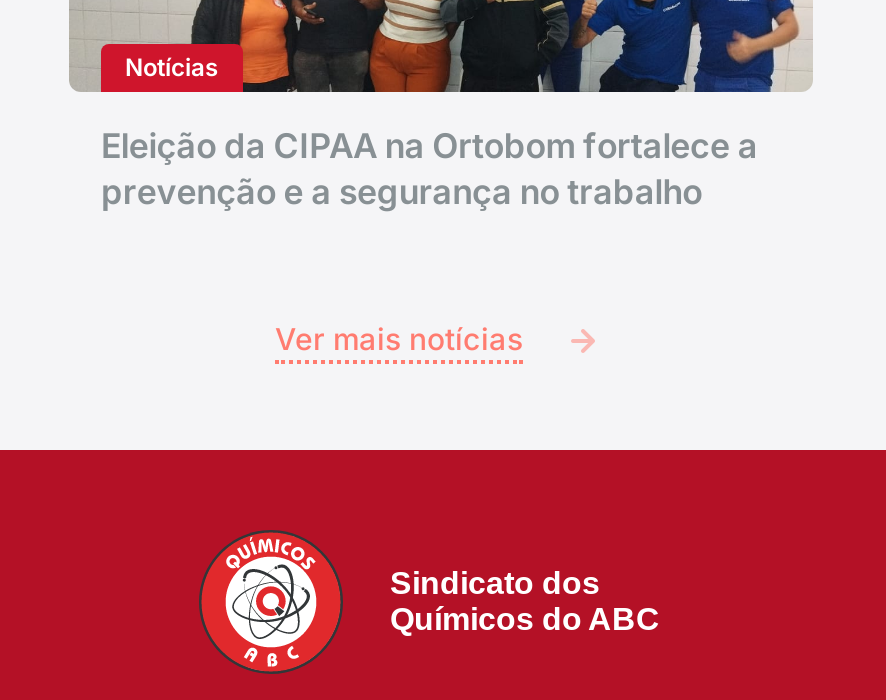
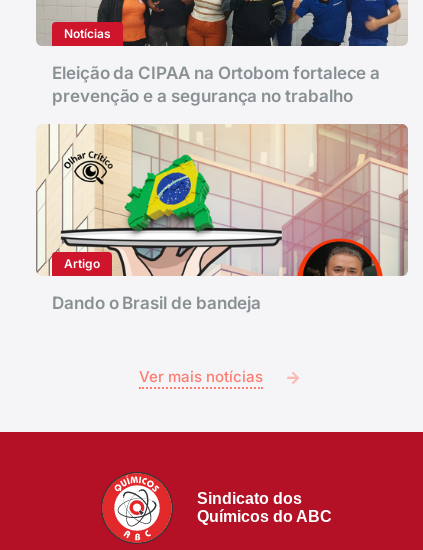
none -> [35,123,409,313] [image] | Artigo | Dando o Brasil de bandeja

